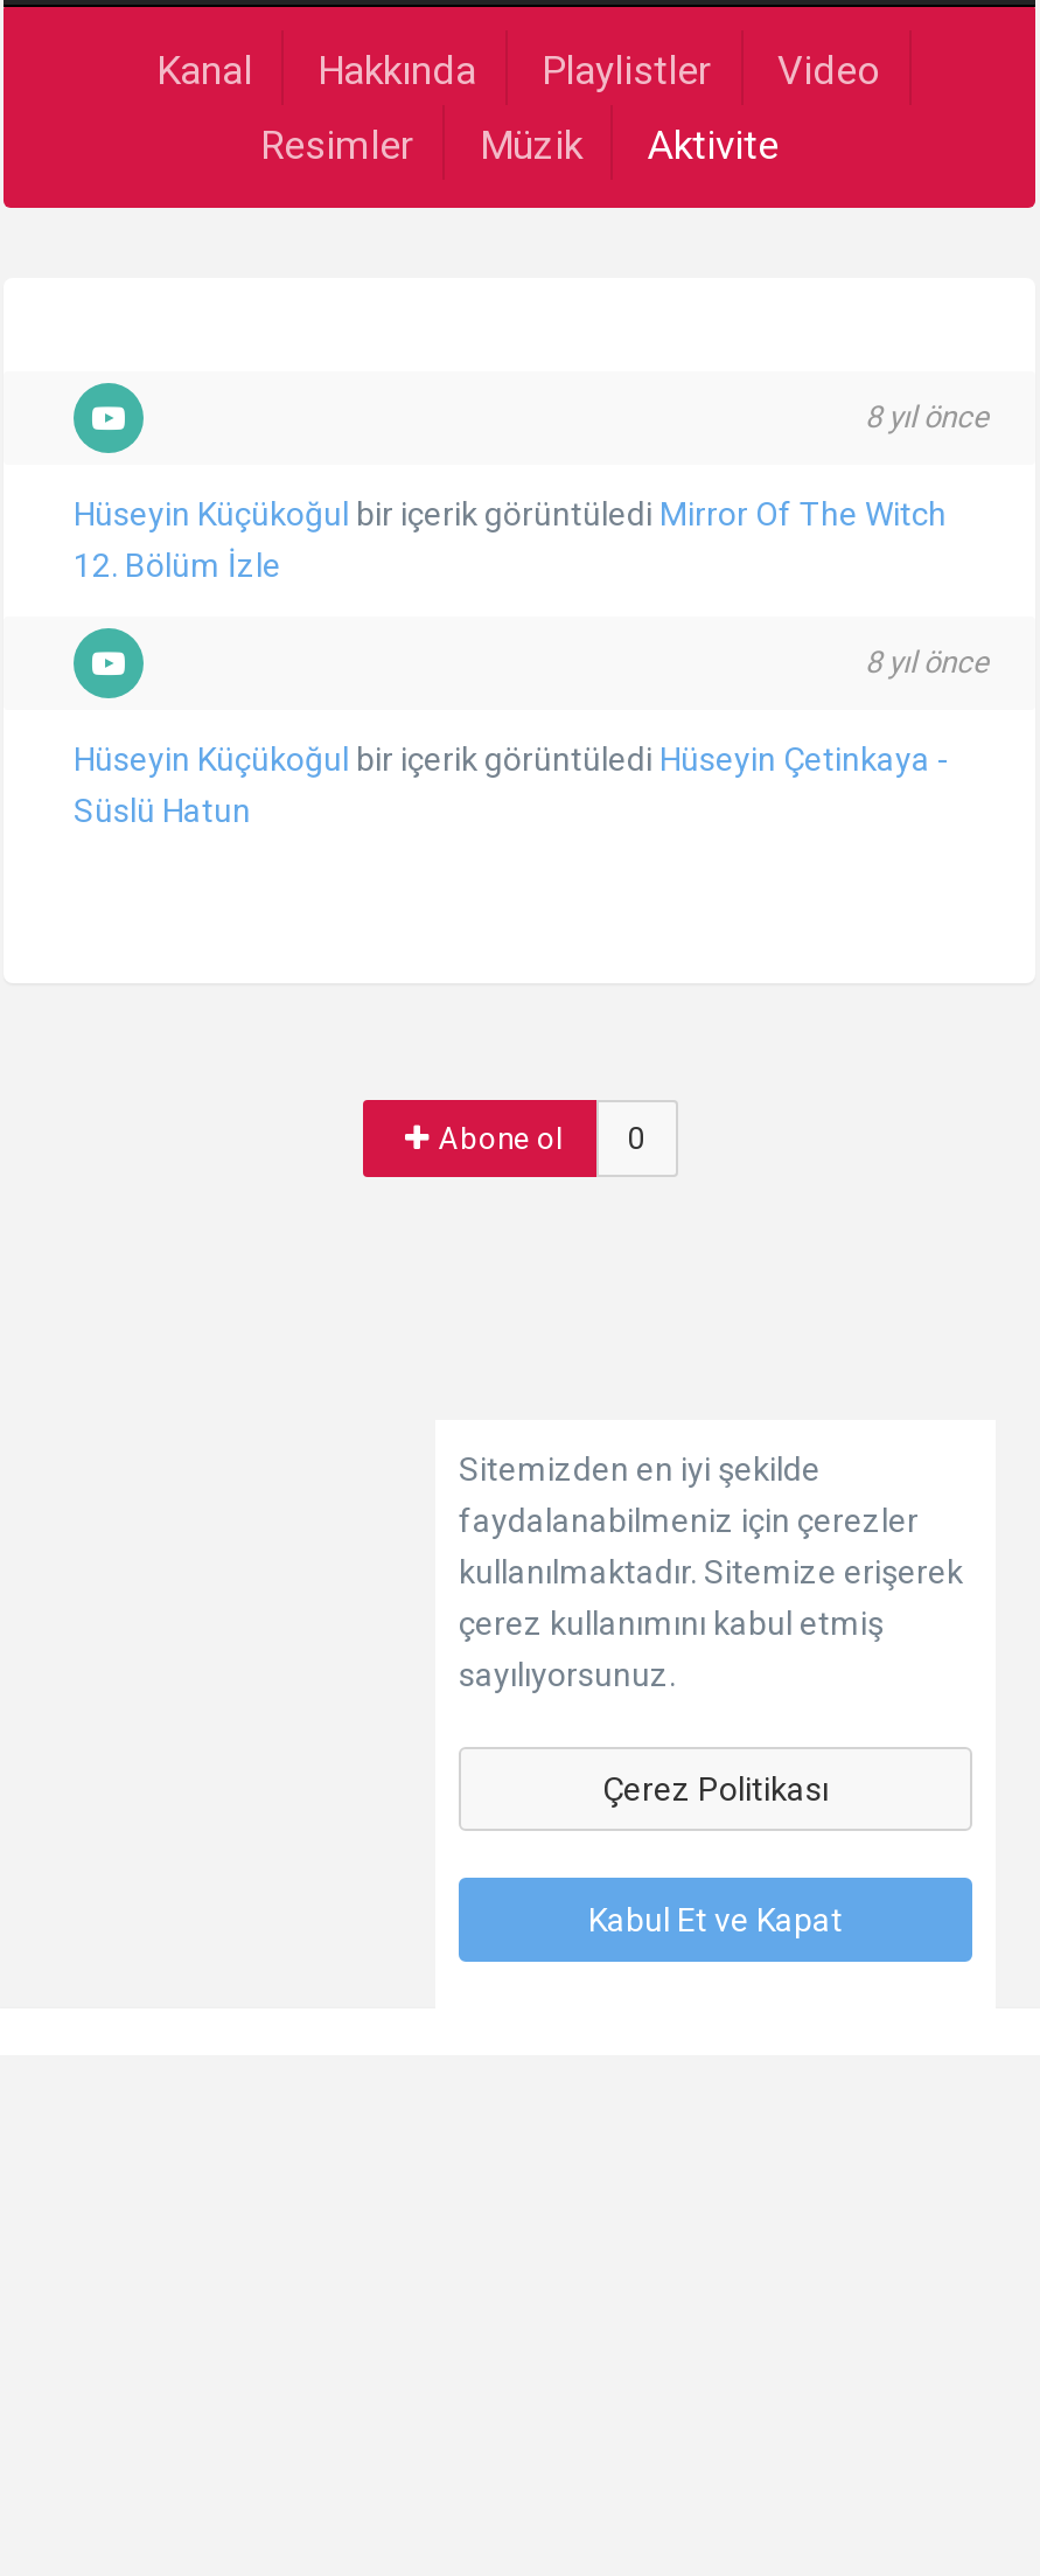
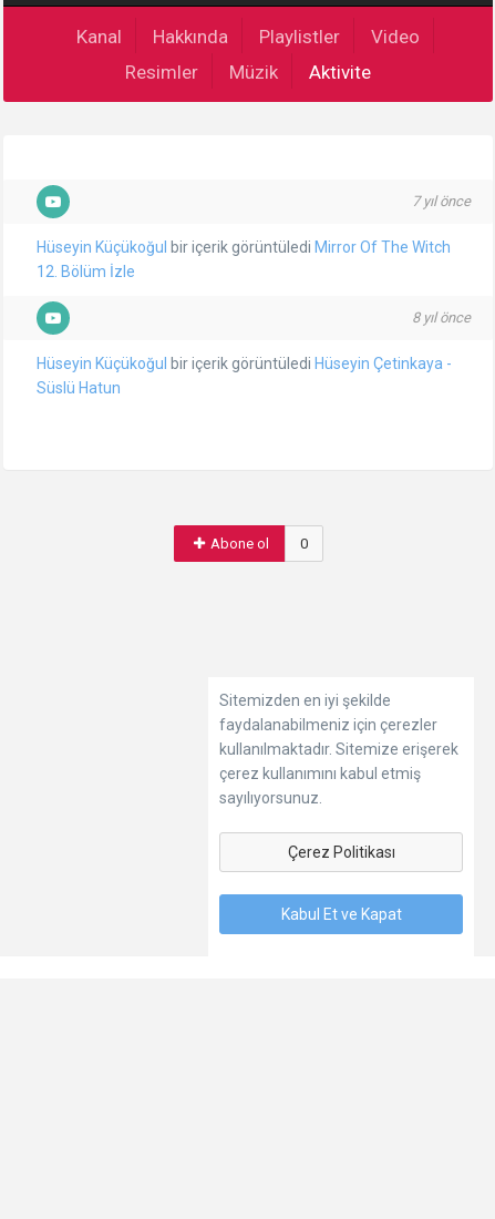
[865,399,989,434] 8 yıl önce -> [412,193,471,209] 7 yıl önce

